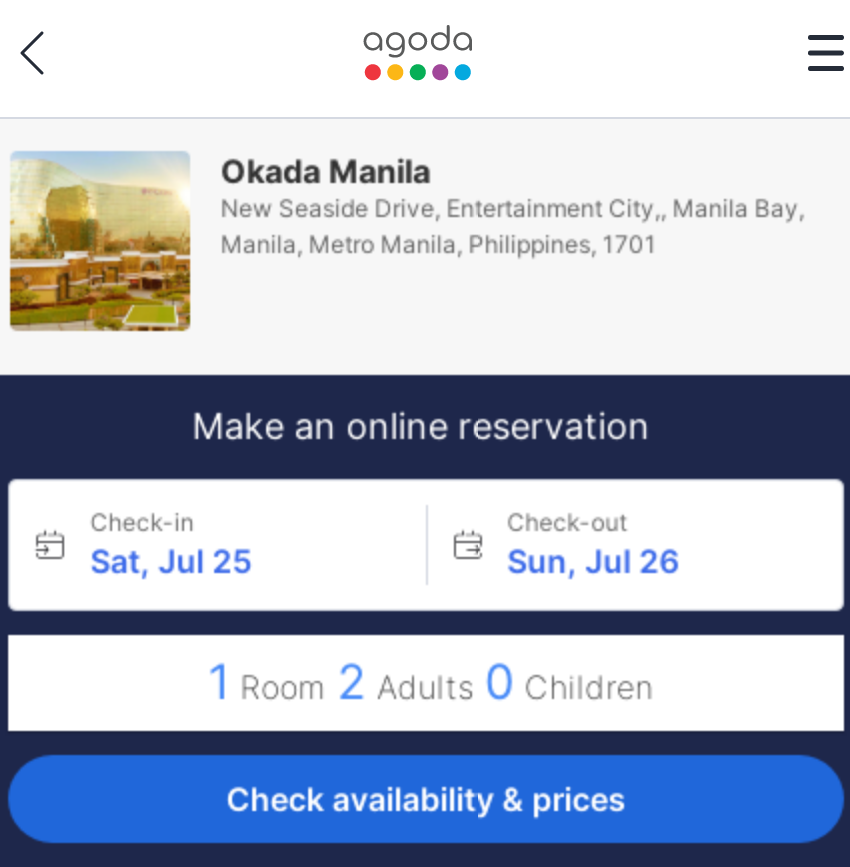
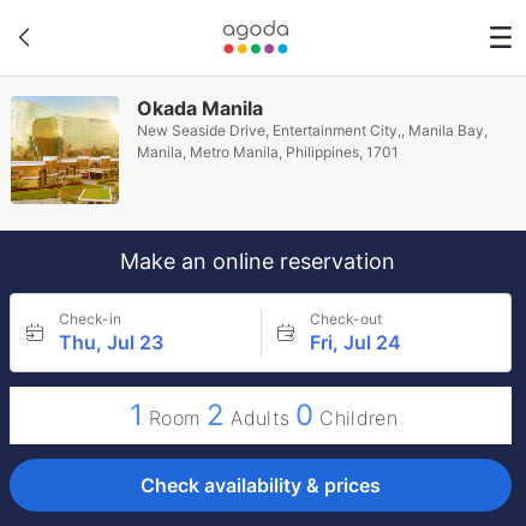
[90,541,252,581] Sat, Jul 25 -> [59,330,163,354] Thu, Jul 23
[507,541,679,581] Sun, Jul 26 -> [309,330,401,354] Fri, Jul 24

